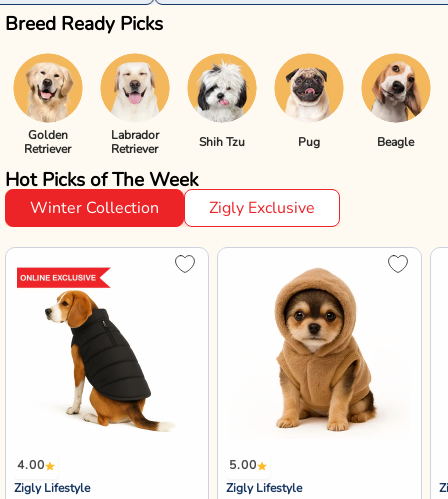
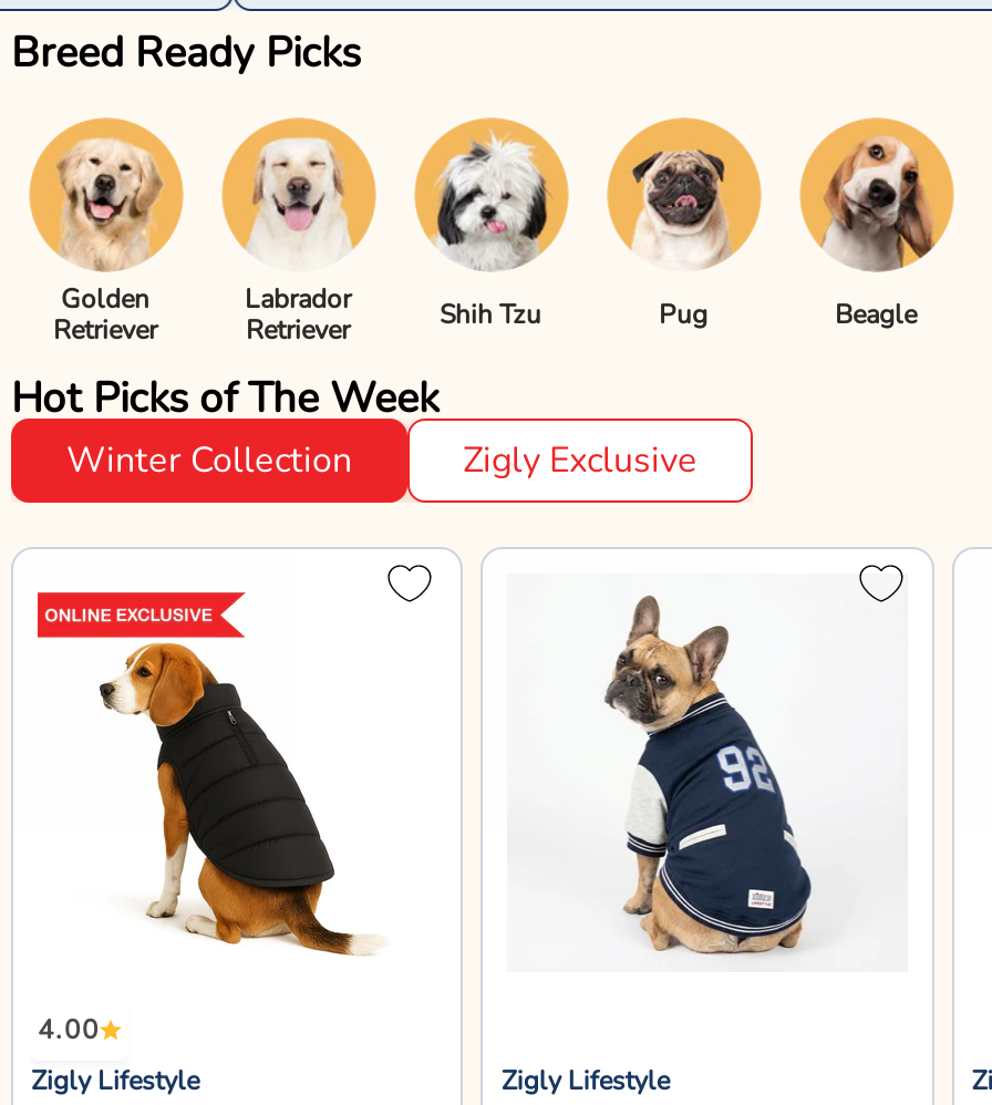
[273,267,378,432] [image] -> [602,593,835,957] [image]
[229,457,257,473] 5.00 -> none

